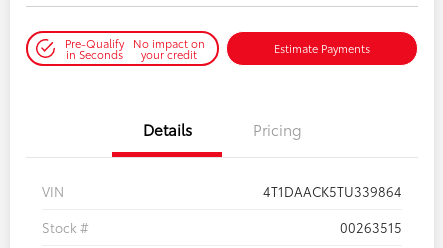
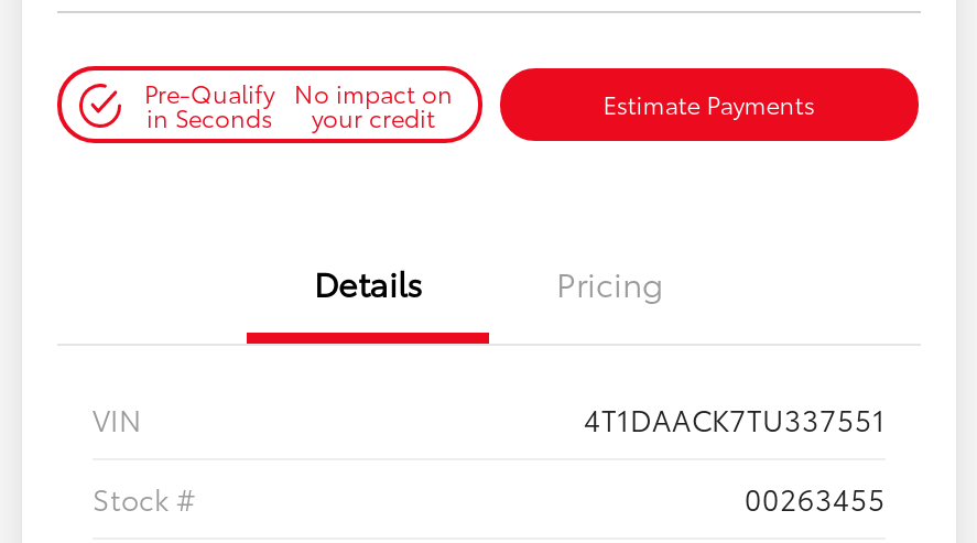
[263,182,402,200] 4T1DAACK5TU339864 -> [584,399,886,439] 4T1DAACK7TU337551
[340,218,402,236] 00263515 -> [745,478,886,518] 00263455

